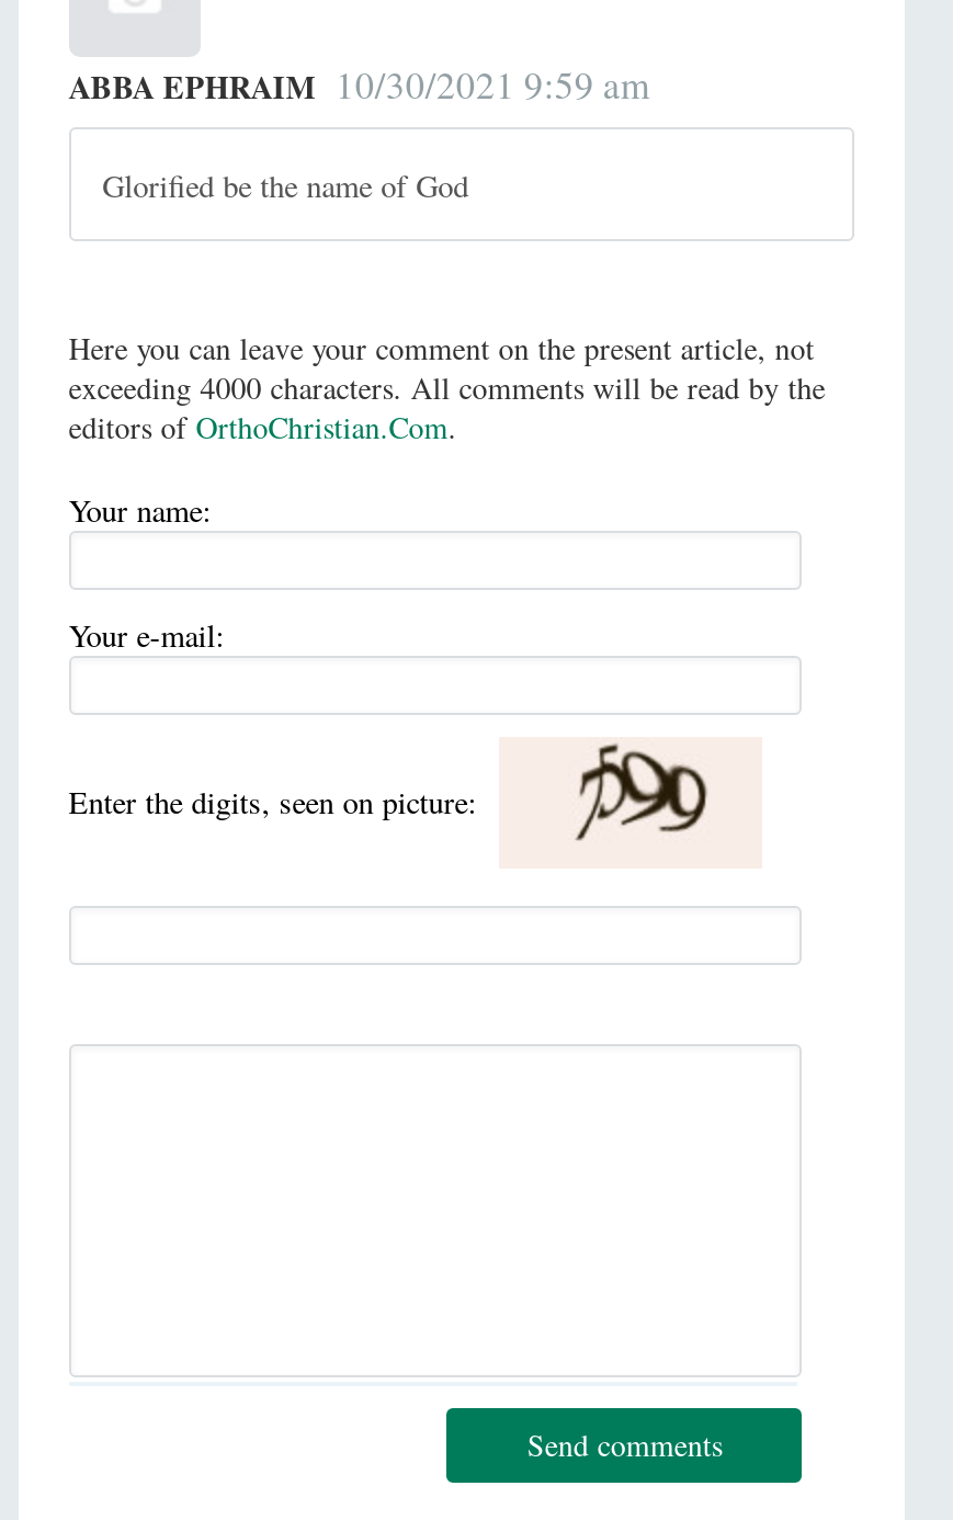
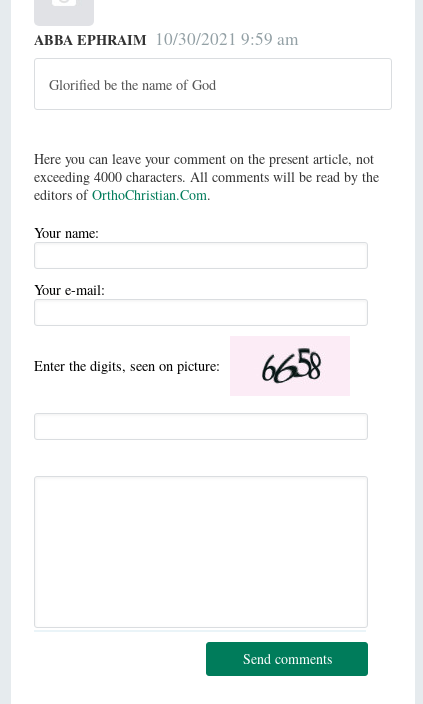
[569,741,710,842] [image] -> [261,339,325,384] [image]

